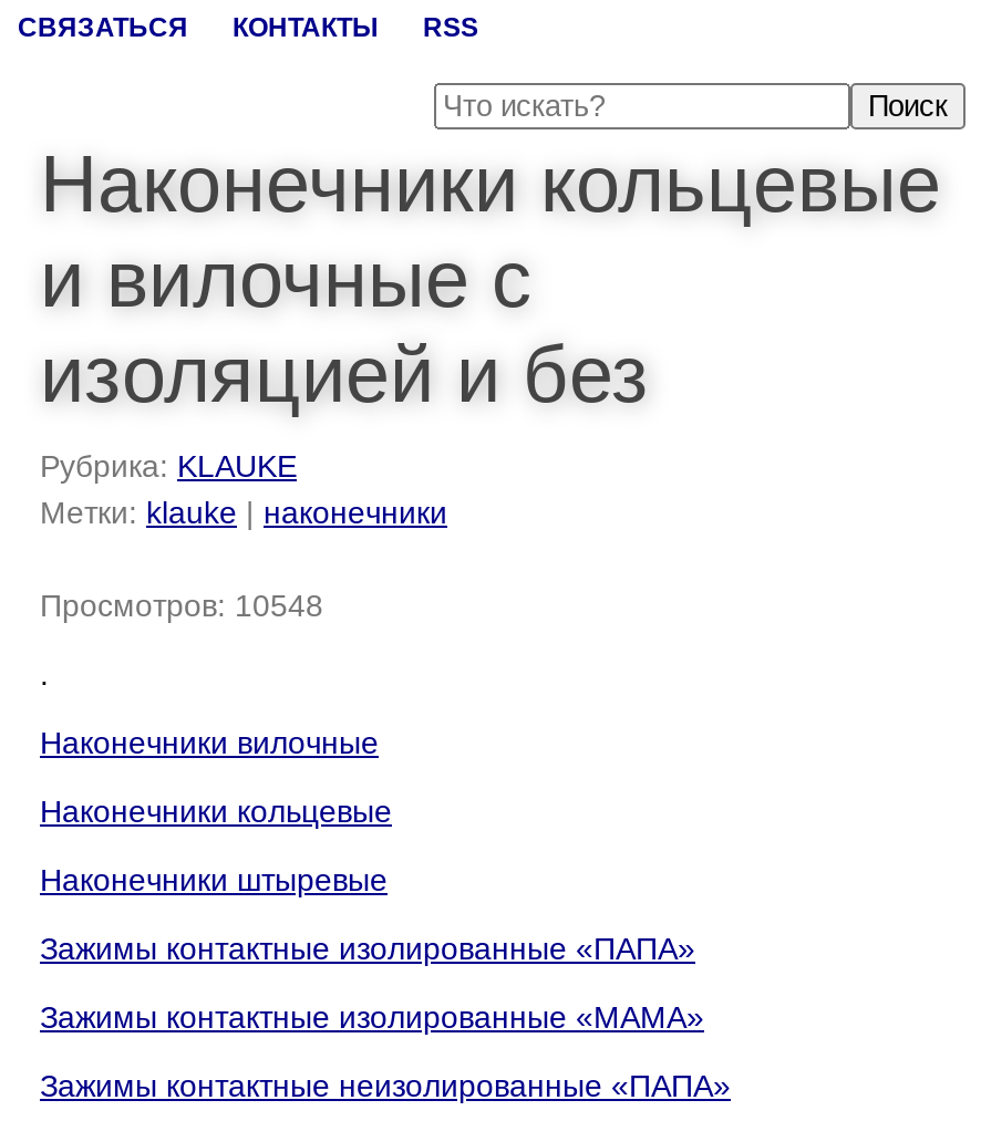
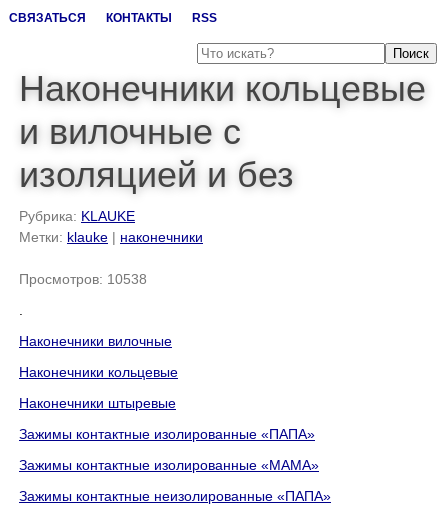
[40,588,323,623] Просмотров: 10548 -> [19,271,147,287] Просмотров: 10538

